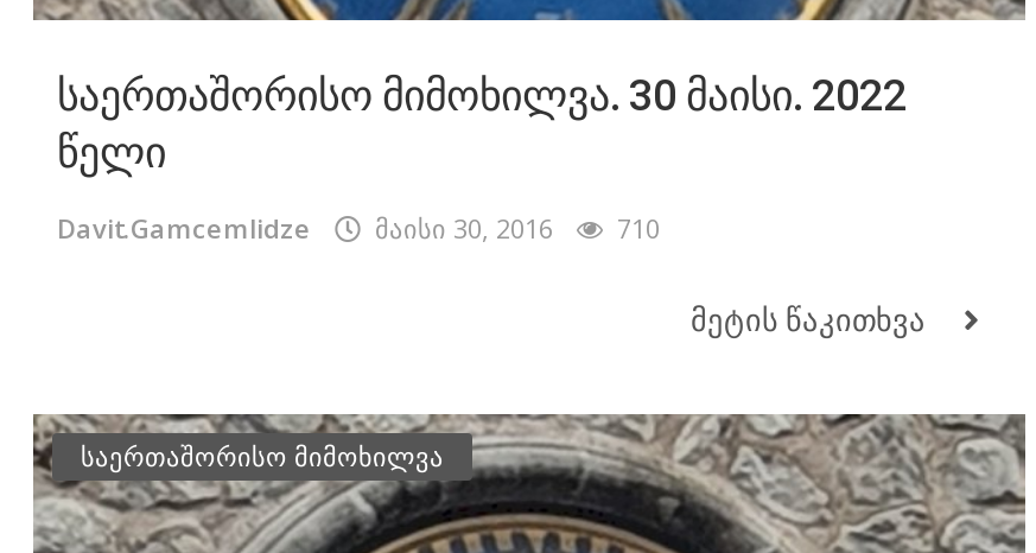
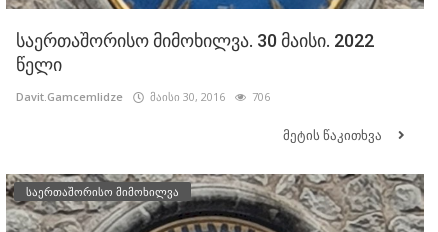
[57,210,660,246] Davit.Gamcemlidze მაისი 30, 2016 710 -> [16,88,270,103] Davit.Gamcemlidze მაისი 30, 2016 706

